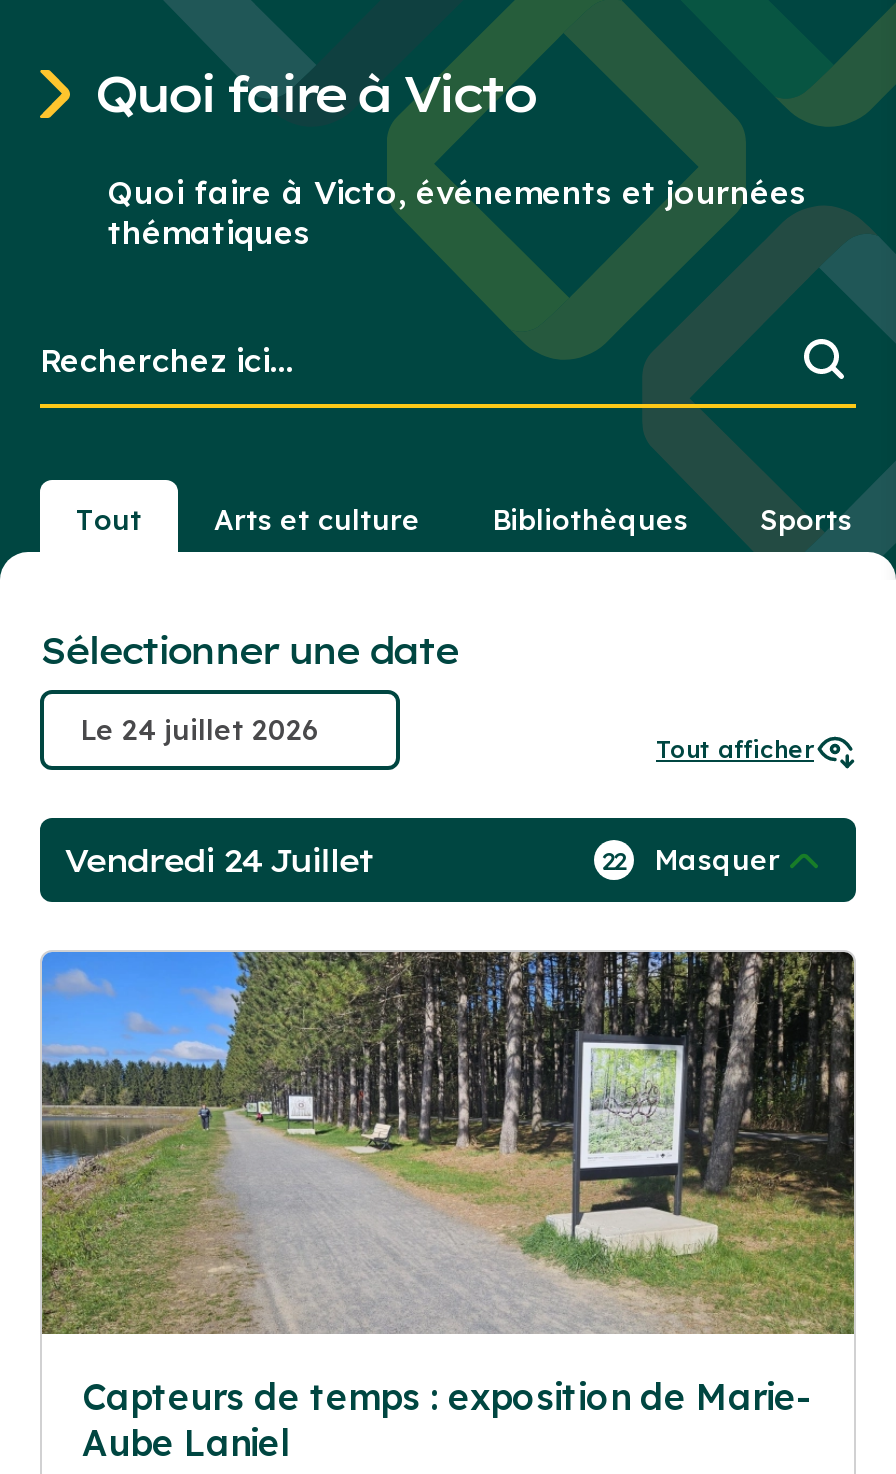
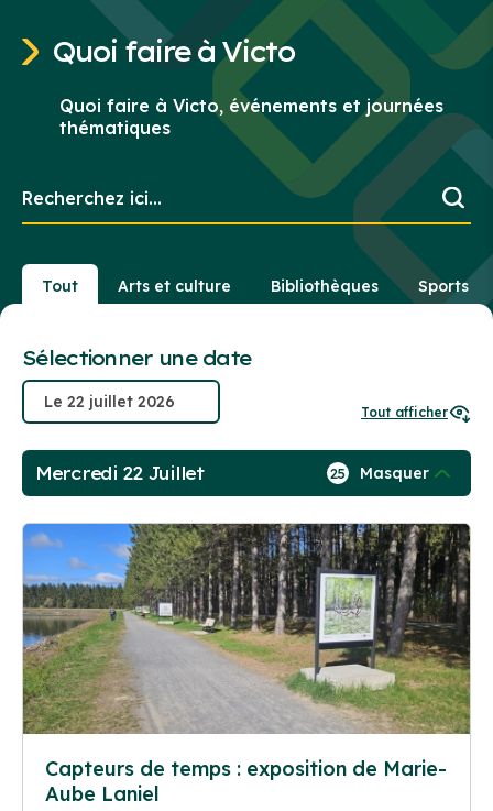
[64,840,373,880] Vendredi 24 Juillet -> [35,462,204,484] Mercredi 22 Juillet
[602,842,780,878] 22 Masquer -> [330,463,429,483] 25 Masquer

